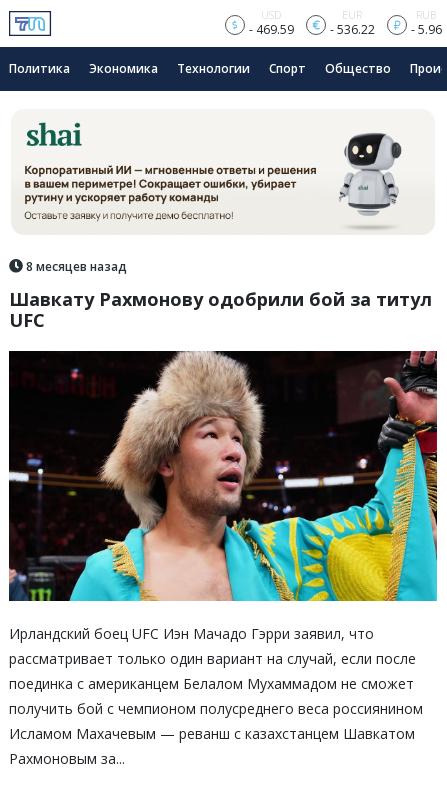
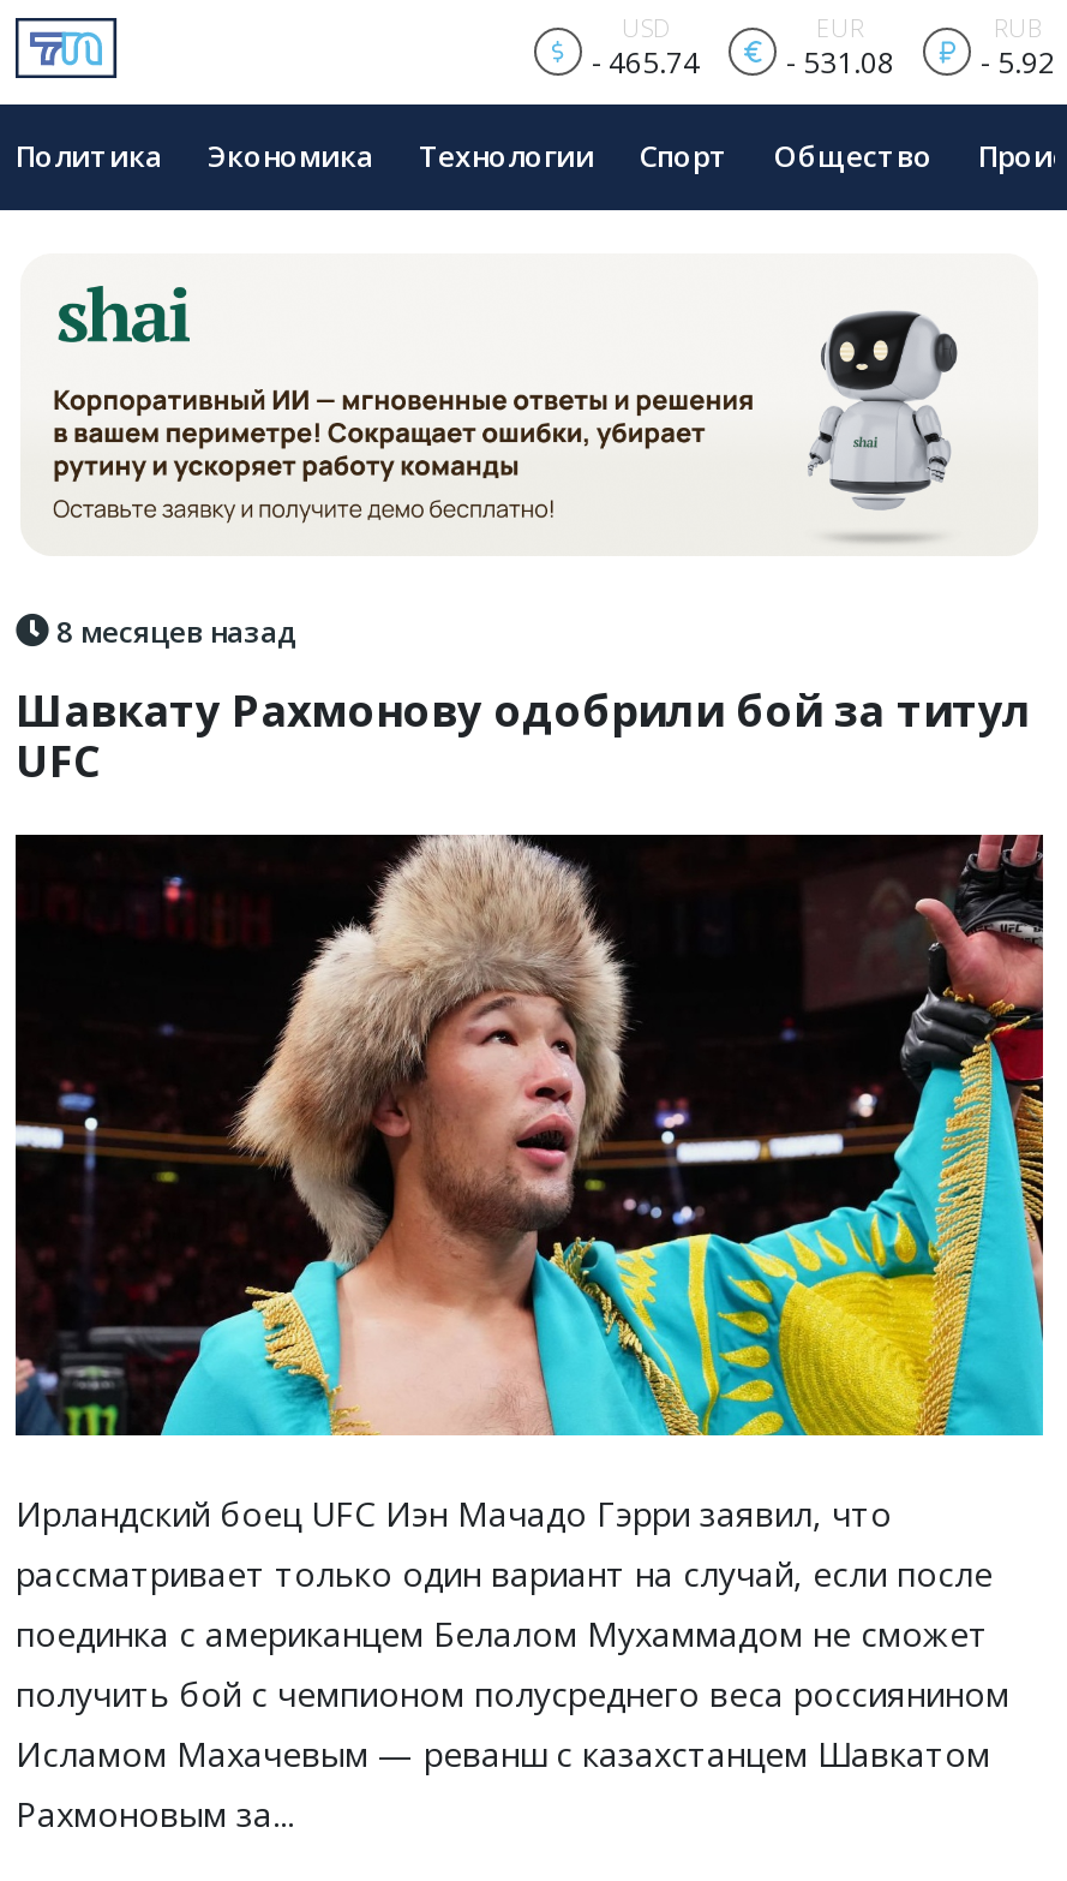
[249,21,294,38] - 469.59 -> [592,42,700,83] - 465.74
[330,21,375,38] - 536.22 -> [786,42,894,83] - 531.08
[411,21,442,38] - 5.96 -> [981,42,1055,83] - 5.92

